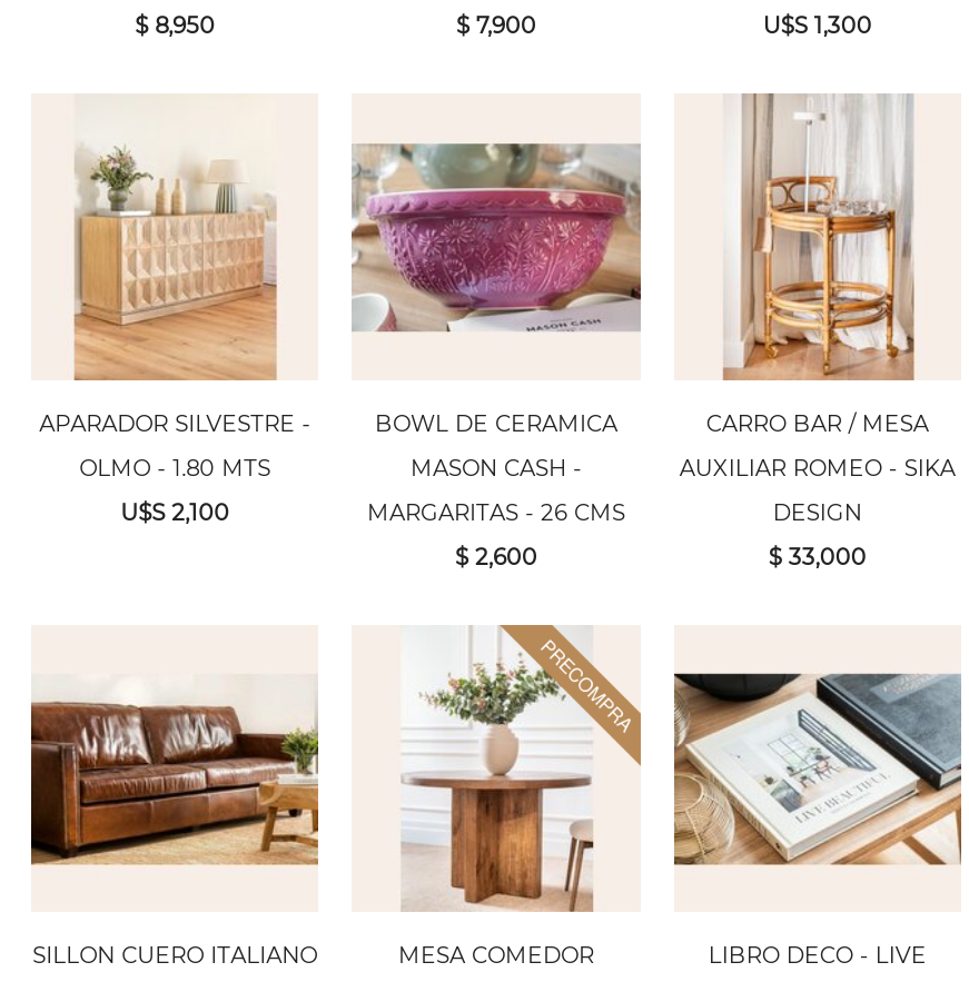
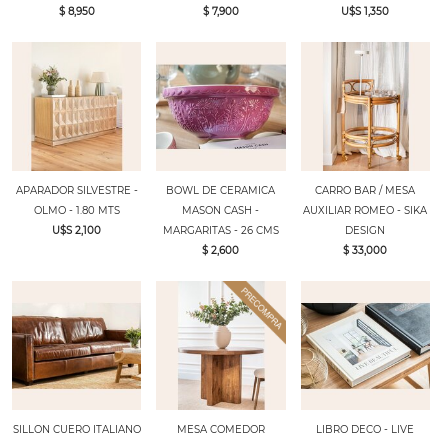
[763,10,872,39] U$S 1,300 -> [341,5,389,18] U$S 1,350

